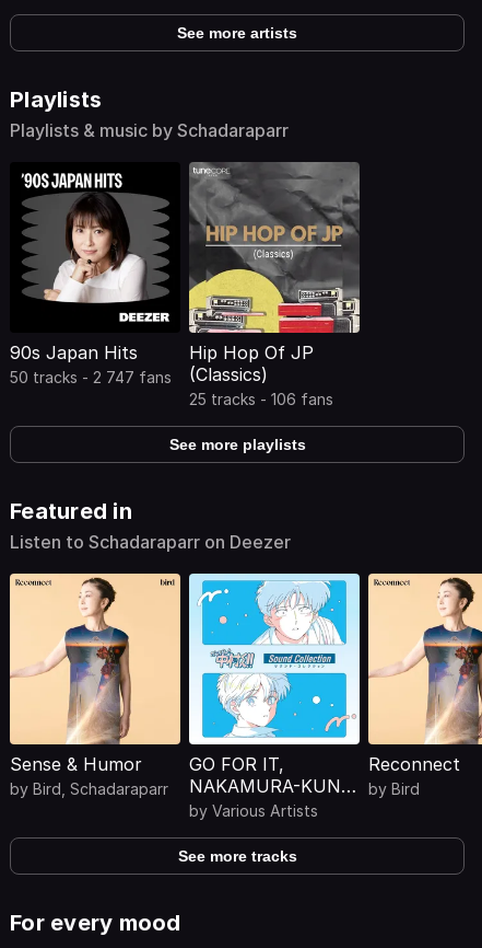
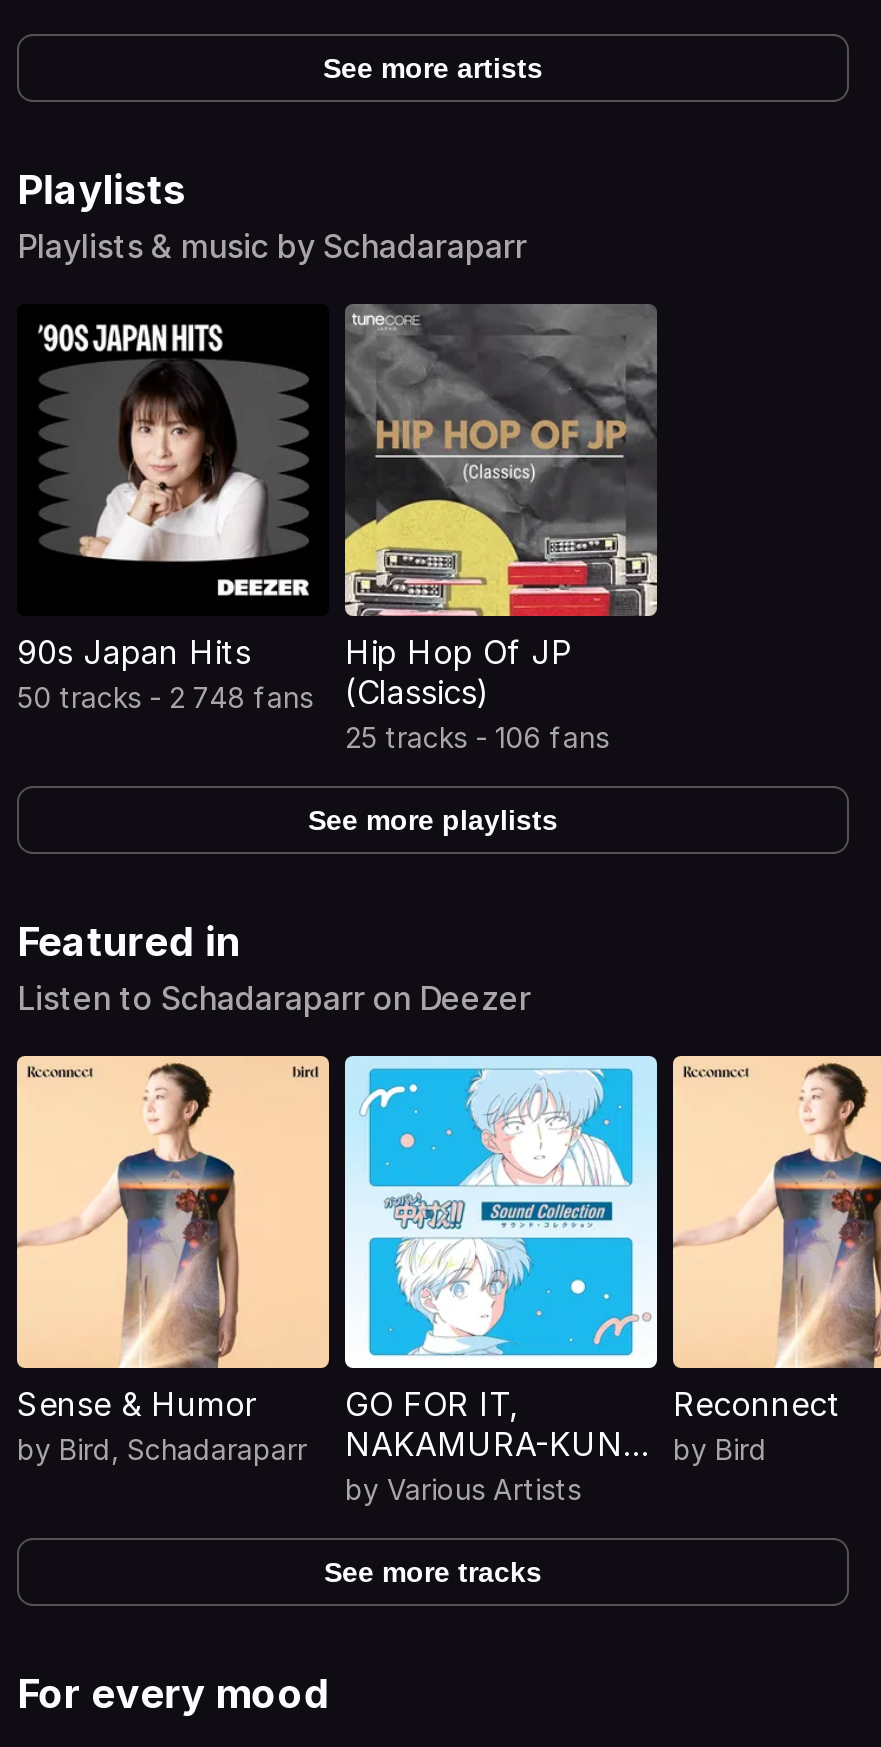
[10,363,268,386] 50 tracks - 2 747 fans (Classics) -> [17,672,489,714] 50 tracks - 2 748 fans (Classics)

